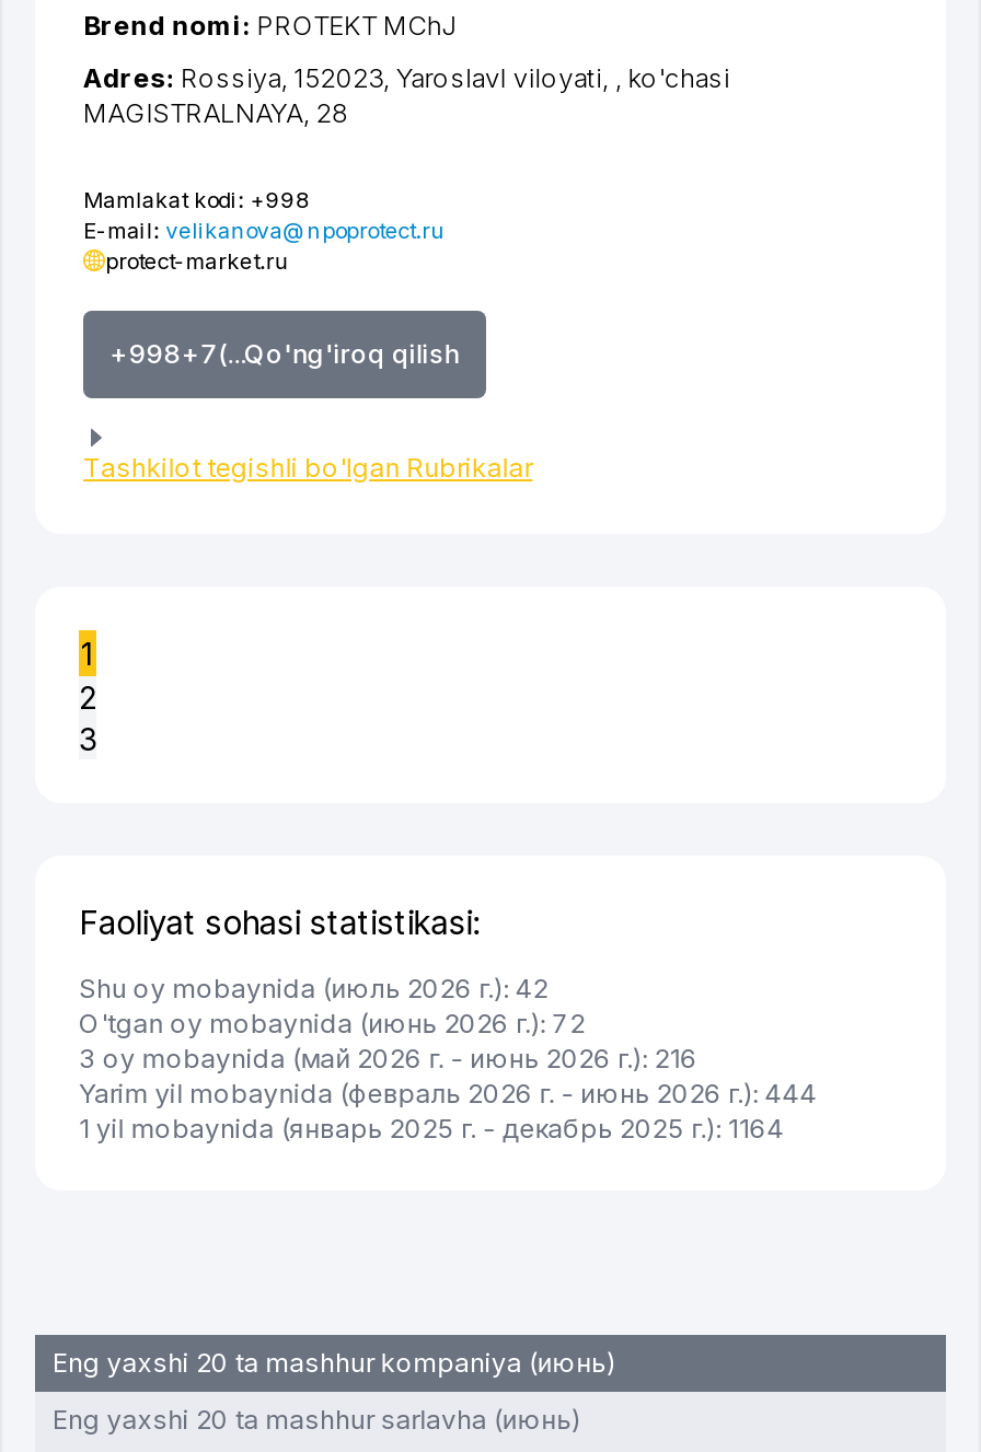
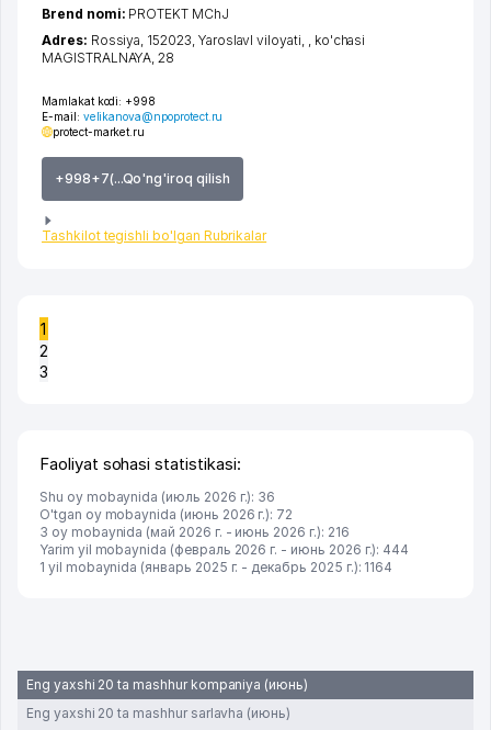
[79,972,548,1005] Shu oy mobaynida (июль 2026 г.): 42 -> [39,489,275,505] Shu oy mobaynida (июль 2026 г.): 36

